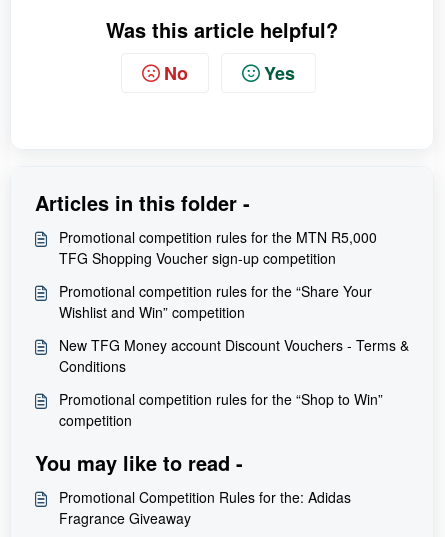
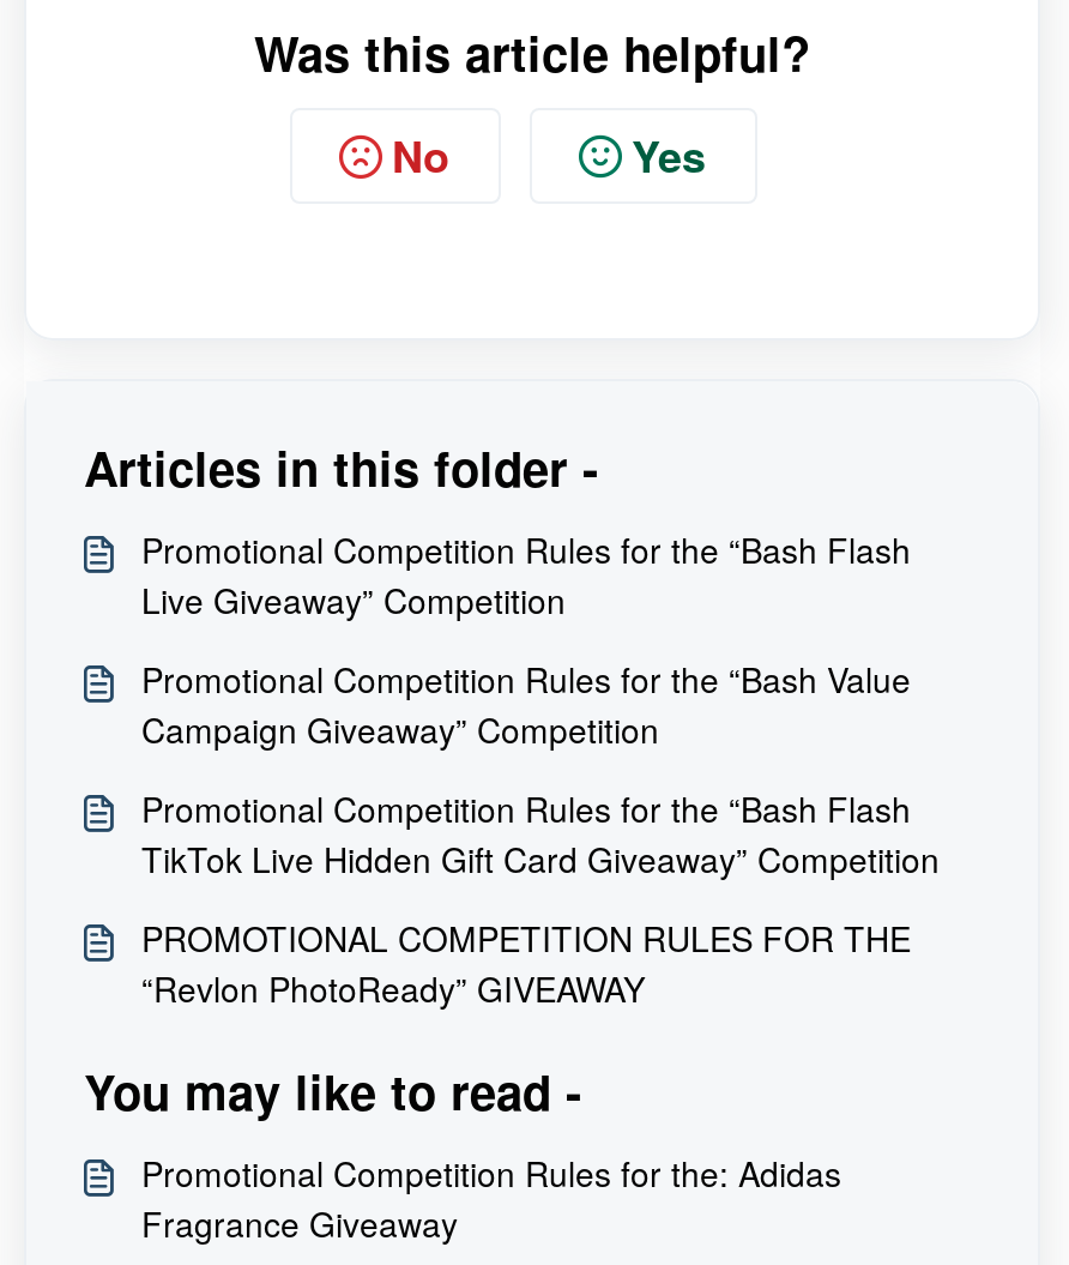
[59,227,377,268] Promotional competition rules for the MTN R5,000 | TFG Shopping Voucher sign-up competition -> [141,525,911,624] Promotional Competition Rules for the “Bash Flash | Live Giveaway” Competition
[59,281,372,322] Promotional competition rules for the “Share Your | Wishlist and Win” competition -> [141,655,911,753] Promotional Competition Rules for the “Bash Value | Campaign Giveaway” Competition
[59,335,409,376] New TFG Money account Discount Vouchers - Terms & | Conditions -> [141,784,940,883] Promotional Competition Rules for the “Bash Flash | TikTok Live Hidden Gift Card Giveaway” Competition
[59,389,383,430] Promotional competition rules for the “Shop to Win” | competition -> [141,914,911,1012] PROMOTIONAL COMPETITION RULES FOR THE | “Revlon PhotoReady” GIVEAWAY

